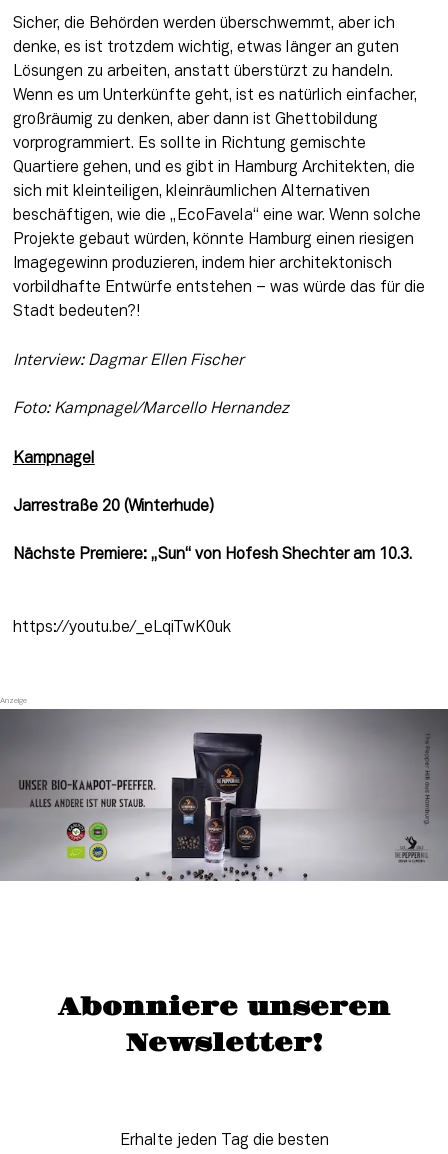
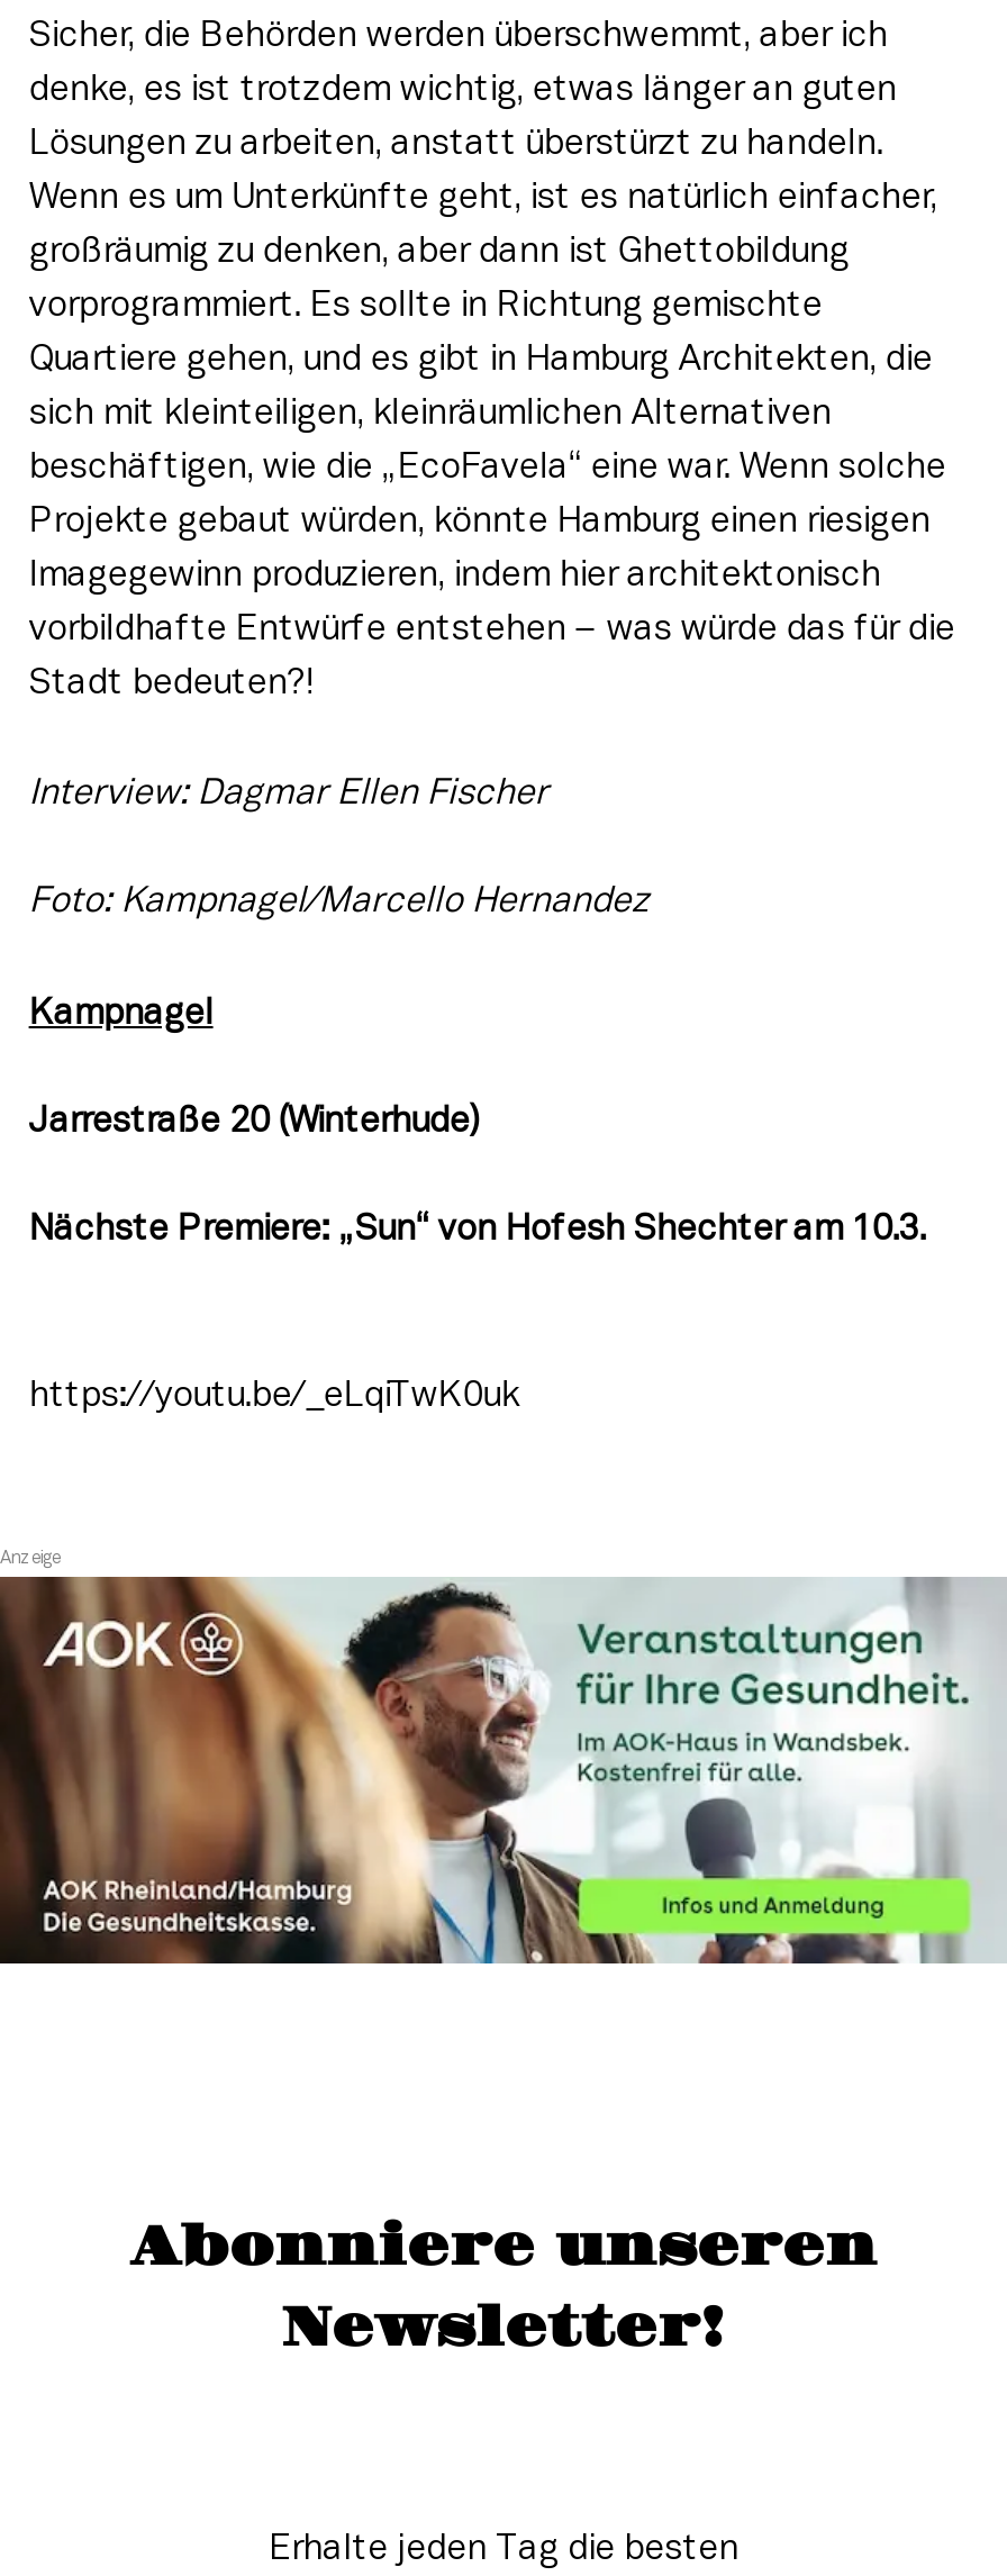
[3,708,445,881] [image] -> [7,1575,1000,1963] [image]

